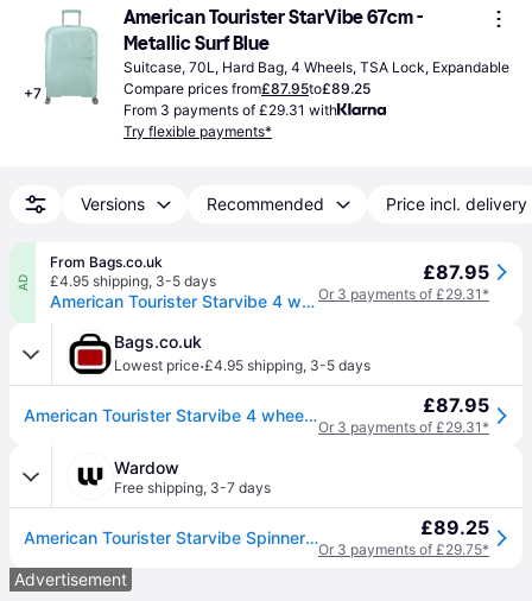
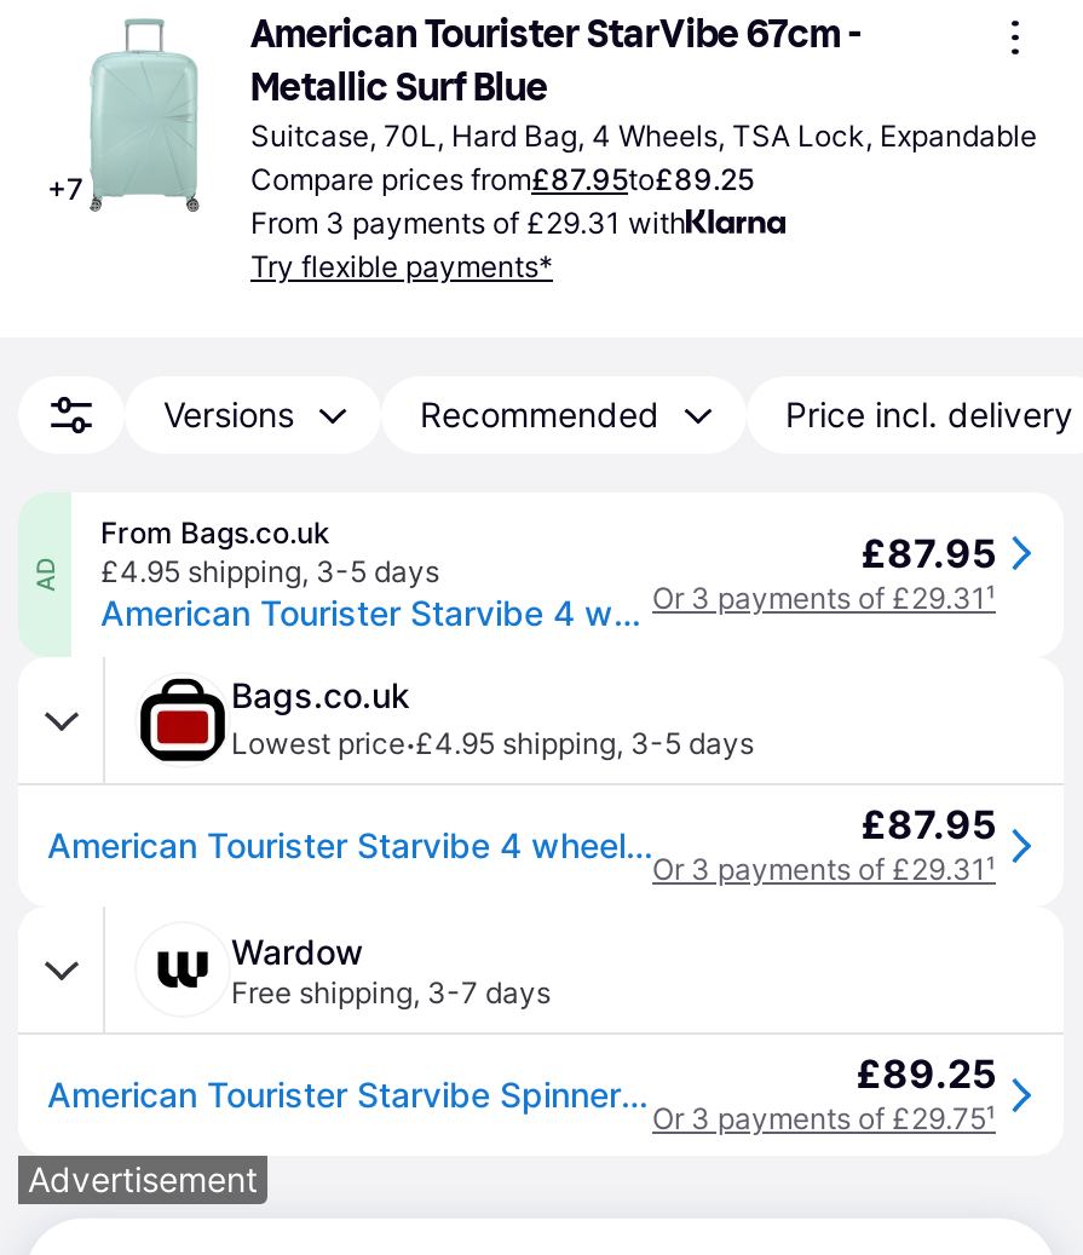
[318,285,489,303] Or 3 payments of £29.31* -> [652,580,996,616] Or 3 payments of £29.31¹
[318,418,489,436] Or 3 payments of £29.31* -> [652,851,996,887] Or 3 payments of £29.31¹
[318,540,489,558] Or 3 payments of £29.75* -> [652,1100,996,1136] Or 3 payments of £29.75¹

